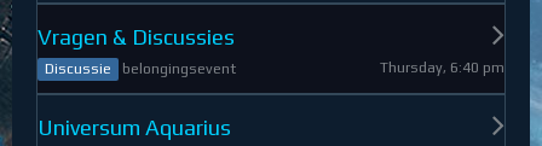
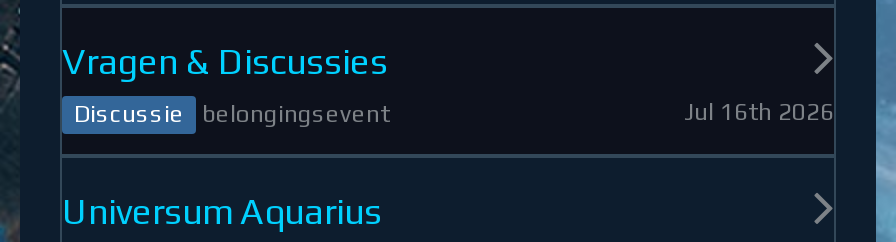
[380,59,504,76] Thursday, 6:40 pm -> [684,98,834,126] Jul 16th 2026

